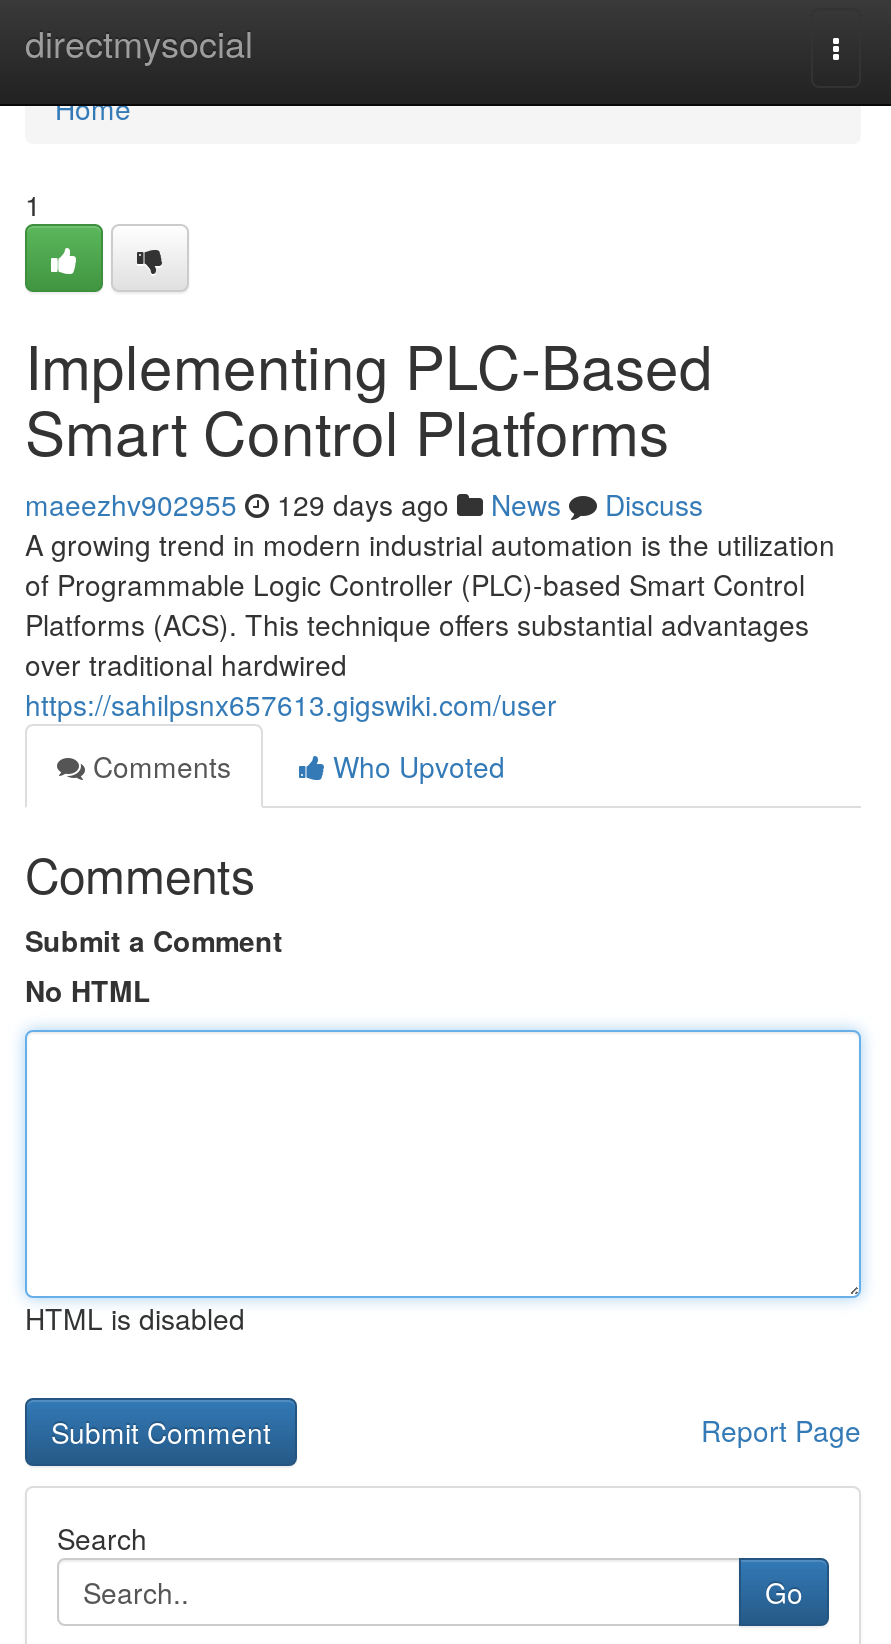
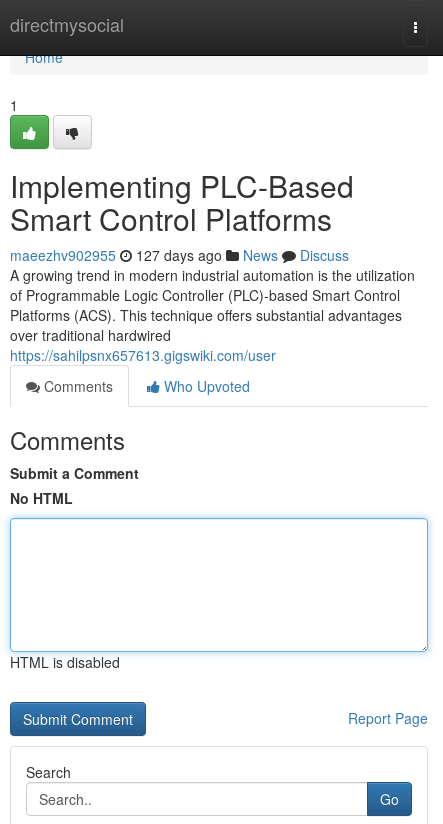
[25,484,703,524] maeezhv902955 129 days ago News Discuss -> [10,245,349,265] maeezhv902955 127 days ago News Discuss

